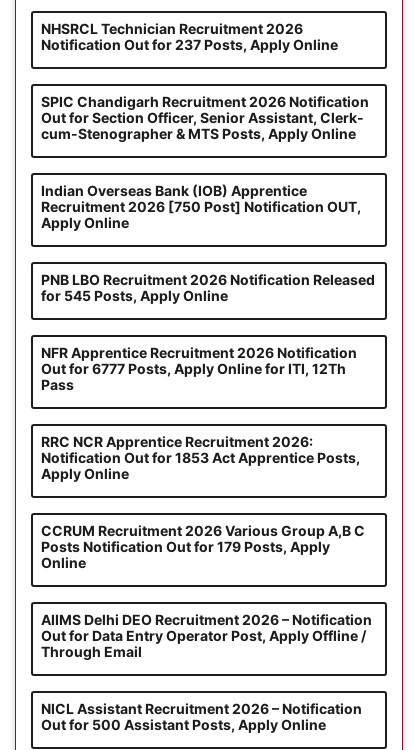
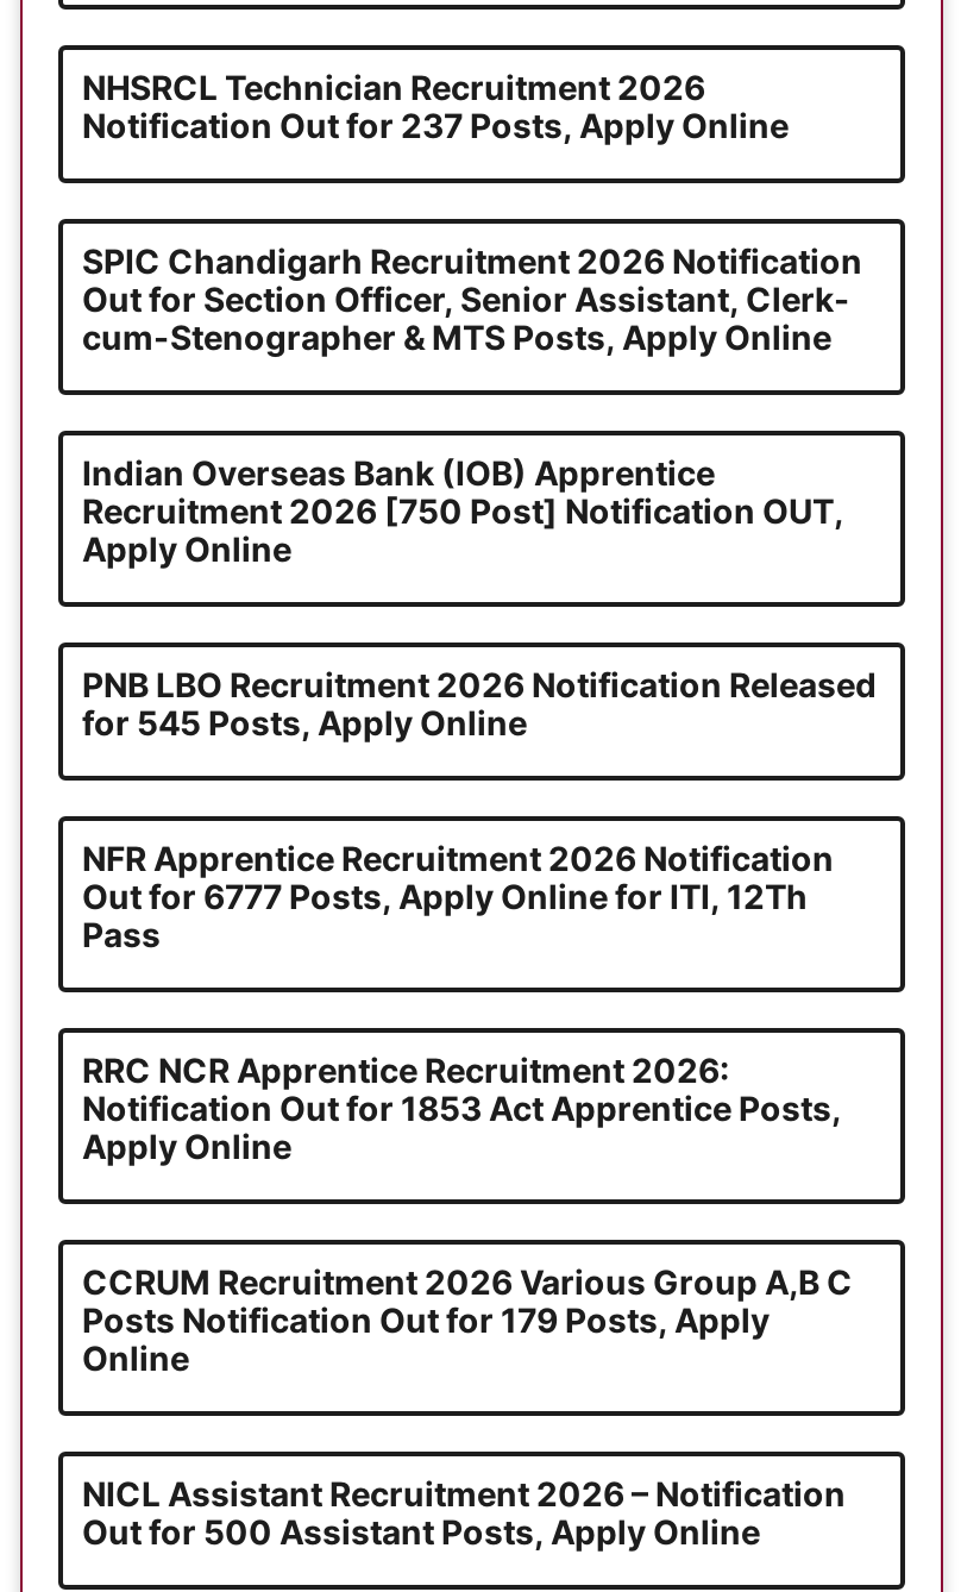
[41,611,372,660] AIIMS Delhi DEO Recruitment 2026 – Notification | Out for Data Entry Operator Post, Apply Offline / | Through Email -> none

